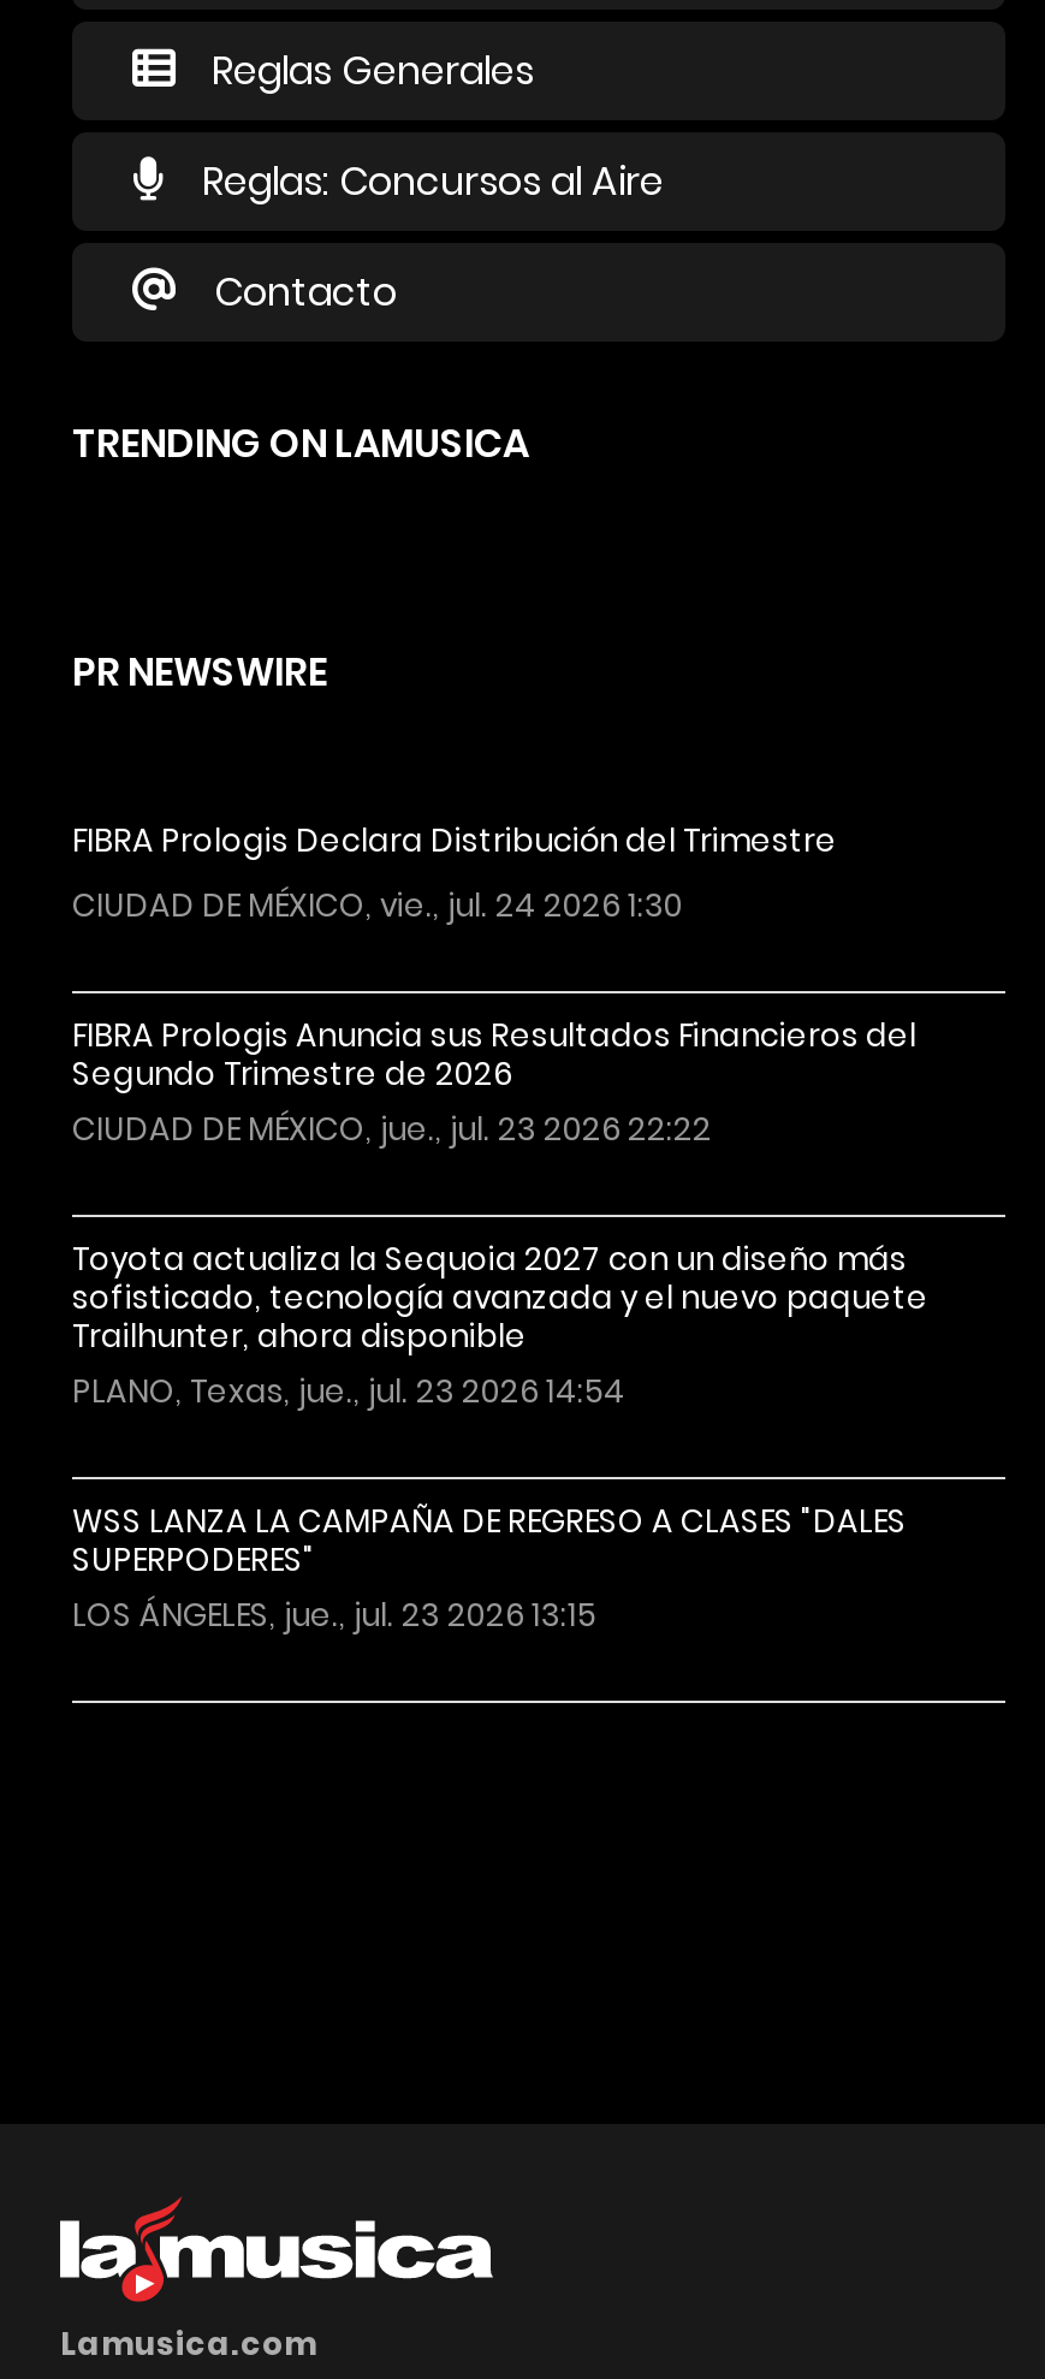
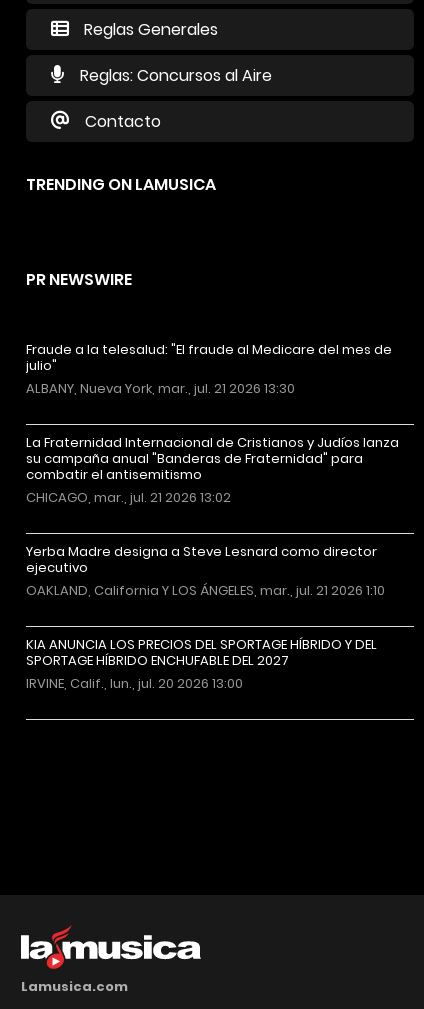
[72,818,837,929] FIBRA Prologis Declara Distribución del Trimestre | CIUDAD DE MÉXICO, vie., jul. 24 2026 1:30 -> [26,340,392,398] Fraude a la telesalud: "El fraude al Medicare del mes de | julio" | ALBANY, Nueva York, mar., jul. 21 2026 13:30
[72,1013,916,1152] FIBRA Prologis Anuncia sus Resultados Financieros del | Segundo Trimestre de 2026 | CIUDAD DE MÉXICO, jue., jul. 23 2026 22:22 -> [26,433,399,507] La Fraternidad Internacional de Cristianos y Judíos lanza | su campaña anual "Banderas de Fraternidad" para | combatir el antisemitismo | CHICAGO, mar., jul. 21 2026 13:02
[72,1236,928,1414] Toyota actualiza la Sequoia 2027 con un diseño más | sofisticado, tecnología avanzada y el nuevo paquete | Trailhunter, ahora disponible | PLANO, Texas, jue., jul. 23 2026 14:54 -> [26,542,385,600] Yerba Madre designa a Steve Lesnard como director | ejecutivo | OAKLAND, California Y LOS ÁNGELES, mar., jul. 21 2026 1:10
[72,1499,907,1638] WSS LANZA LA CAMPAÑA DE REGRESO A CLASES "DALES | SUPERPODERES" | LOS ÁNGELES, jue., jul. 23 2026 13:15 -> [26,635,377,693] KIA ANUNCIA LOS PRECIOS DEL SPORTAGE HÍBRIDO Y DEL | SPORTAGE HÍBRIDO ENCHUFABLE DEL 2027 | IRVINE, Calif., lun., jul. 20 2026 13:00

